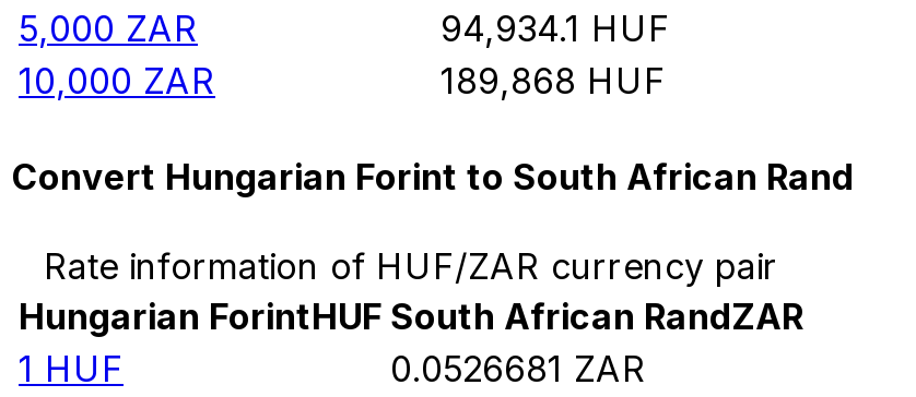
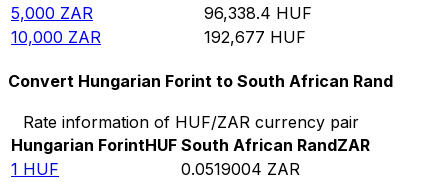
[441,6,670,50] 94,934.1 HUF -> [204,3,312,23] 96,338.4 HUF
[441,58,666,102] 189,868 HUF -> [204,27,306,47] 192,677 HUF
[390,347,646,391] 0.0526681 ZAR -> [181,159,300,179] 0.0519004 ZAR

